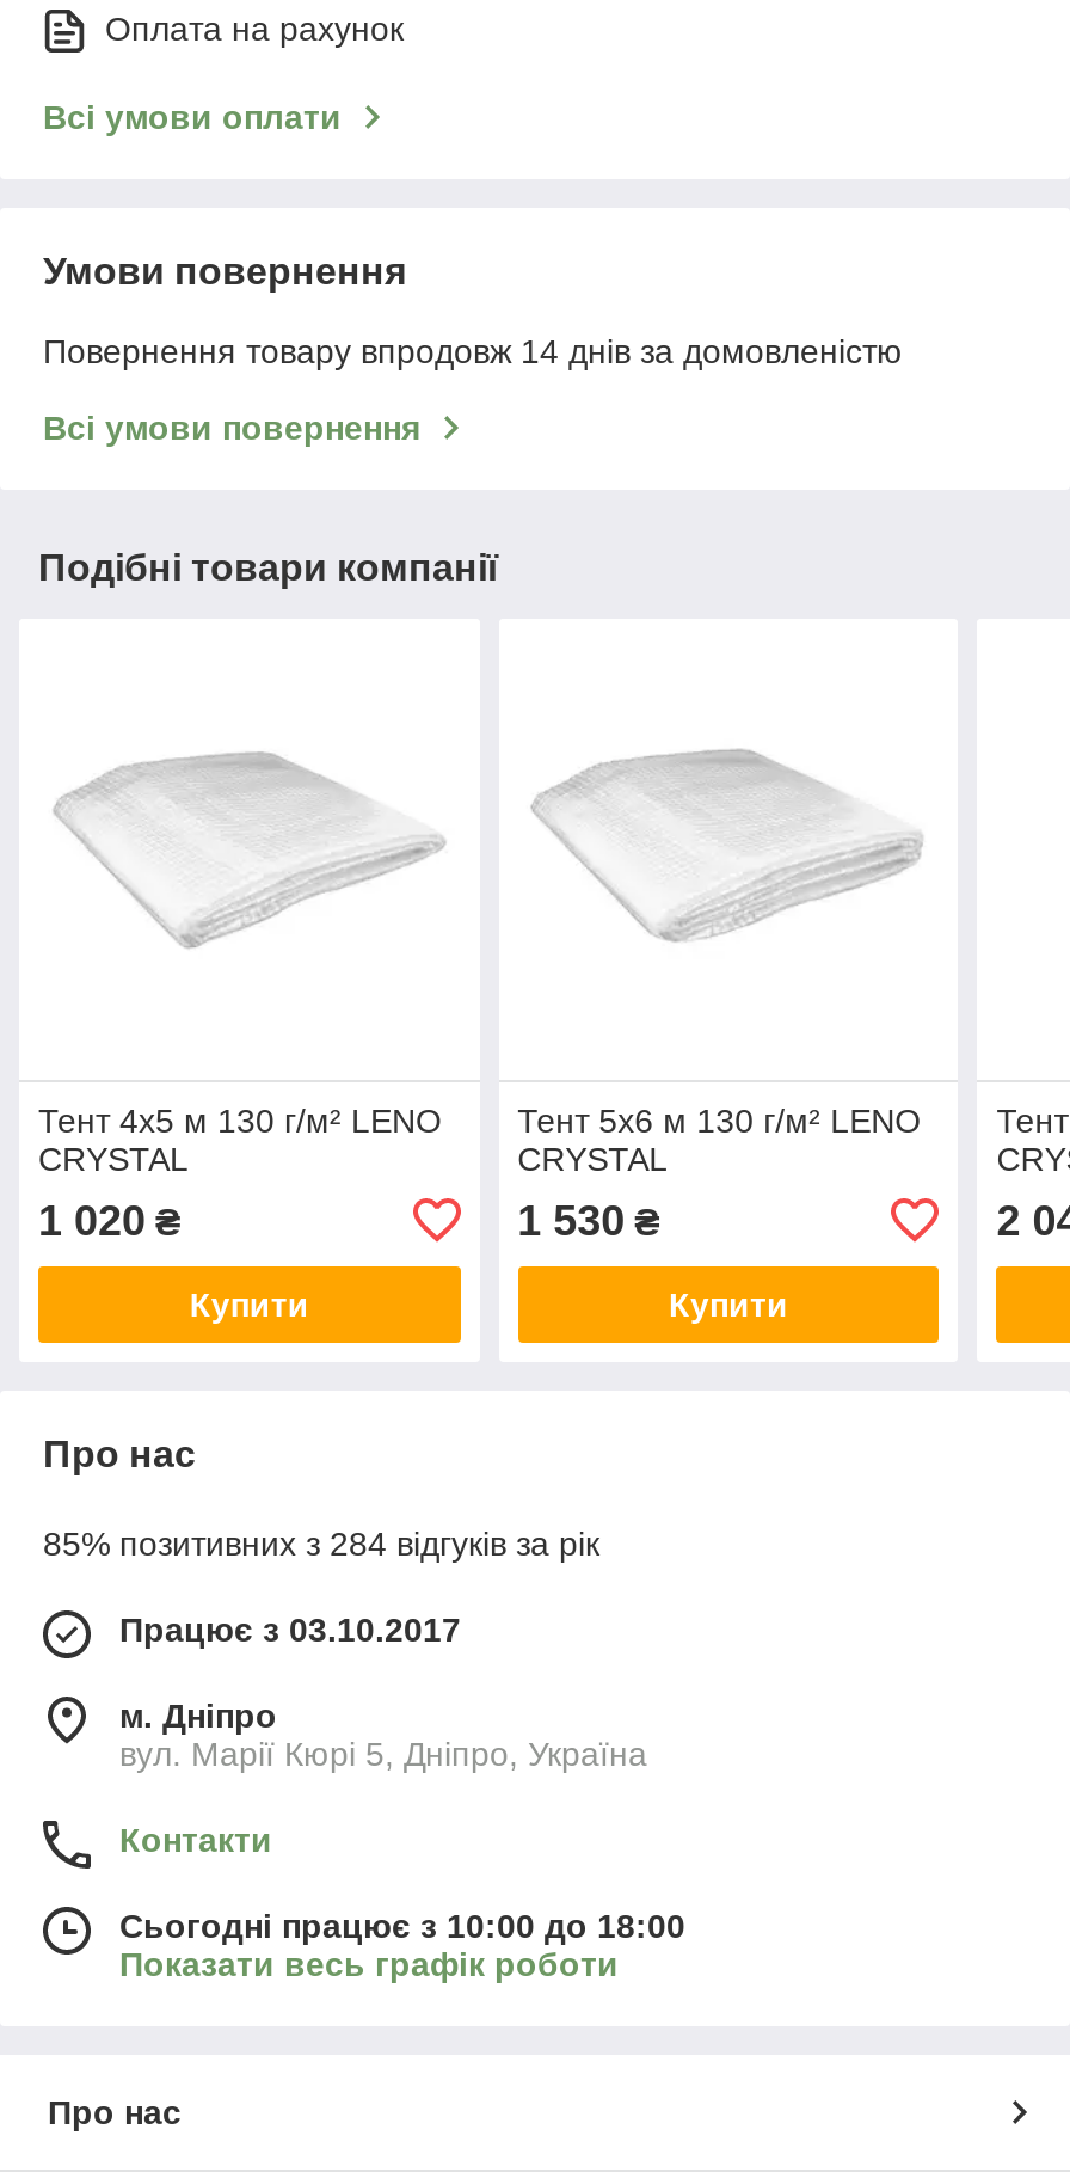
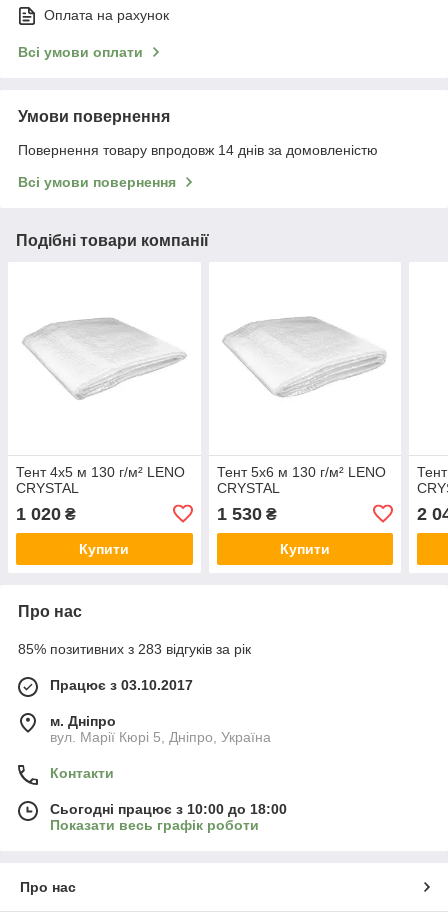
[43,1524,599,1562] 85% позитивних з 284 відгуків за рік -> [18,641,251,657] 85% позитивних з 283 відгуків за рік

